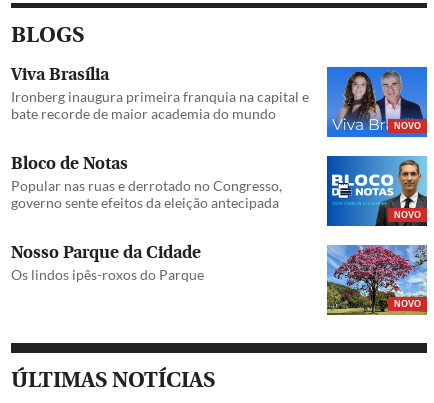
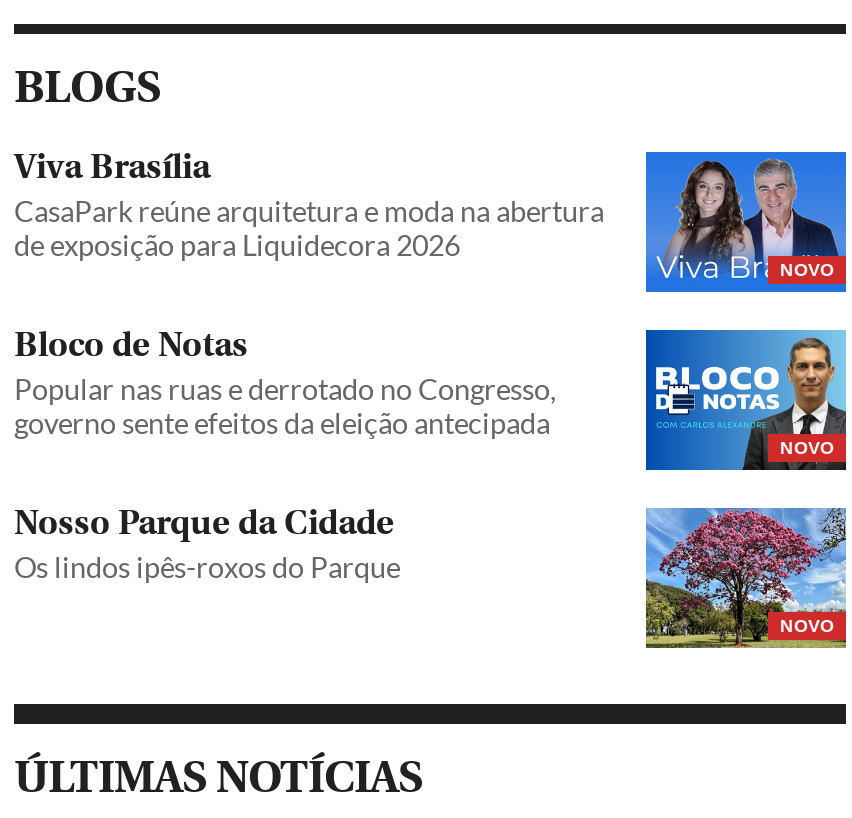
[11,88,309,122] Ironberg inaugura primeira franquia na capital e | bate recorde de maior academia do mundo -> [14,194,604,262] CasaPark reúne arquitetura e moda na abertura | de exposição para Liquidecora 2026

